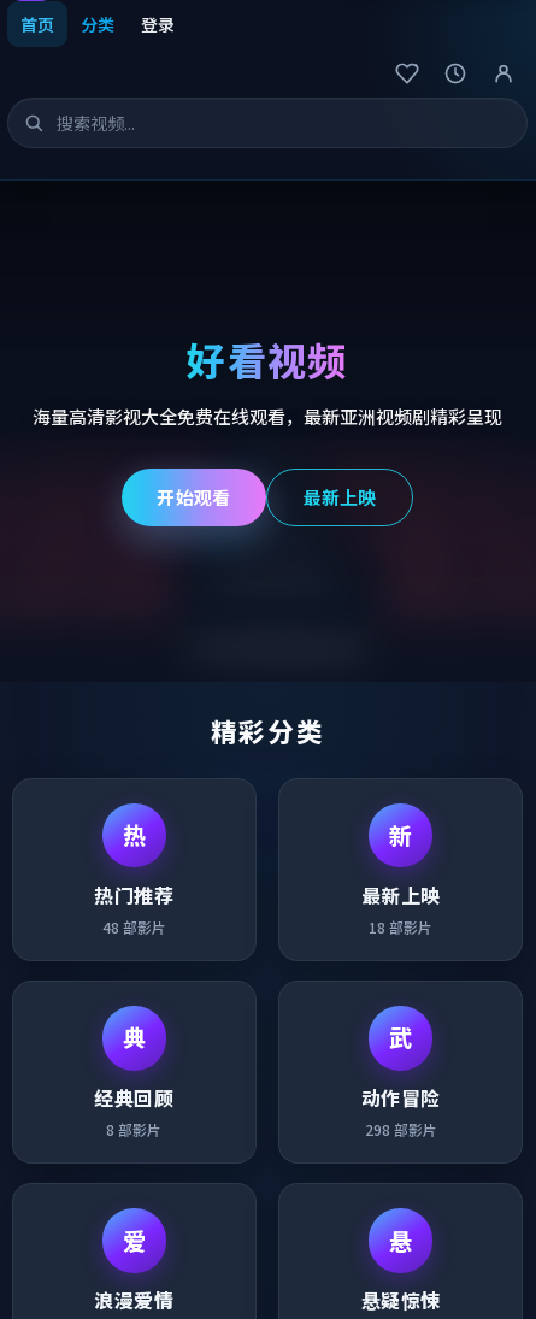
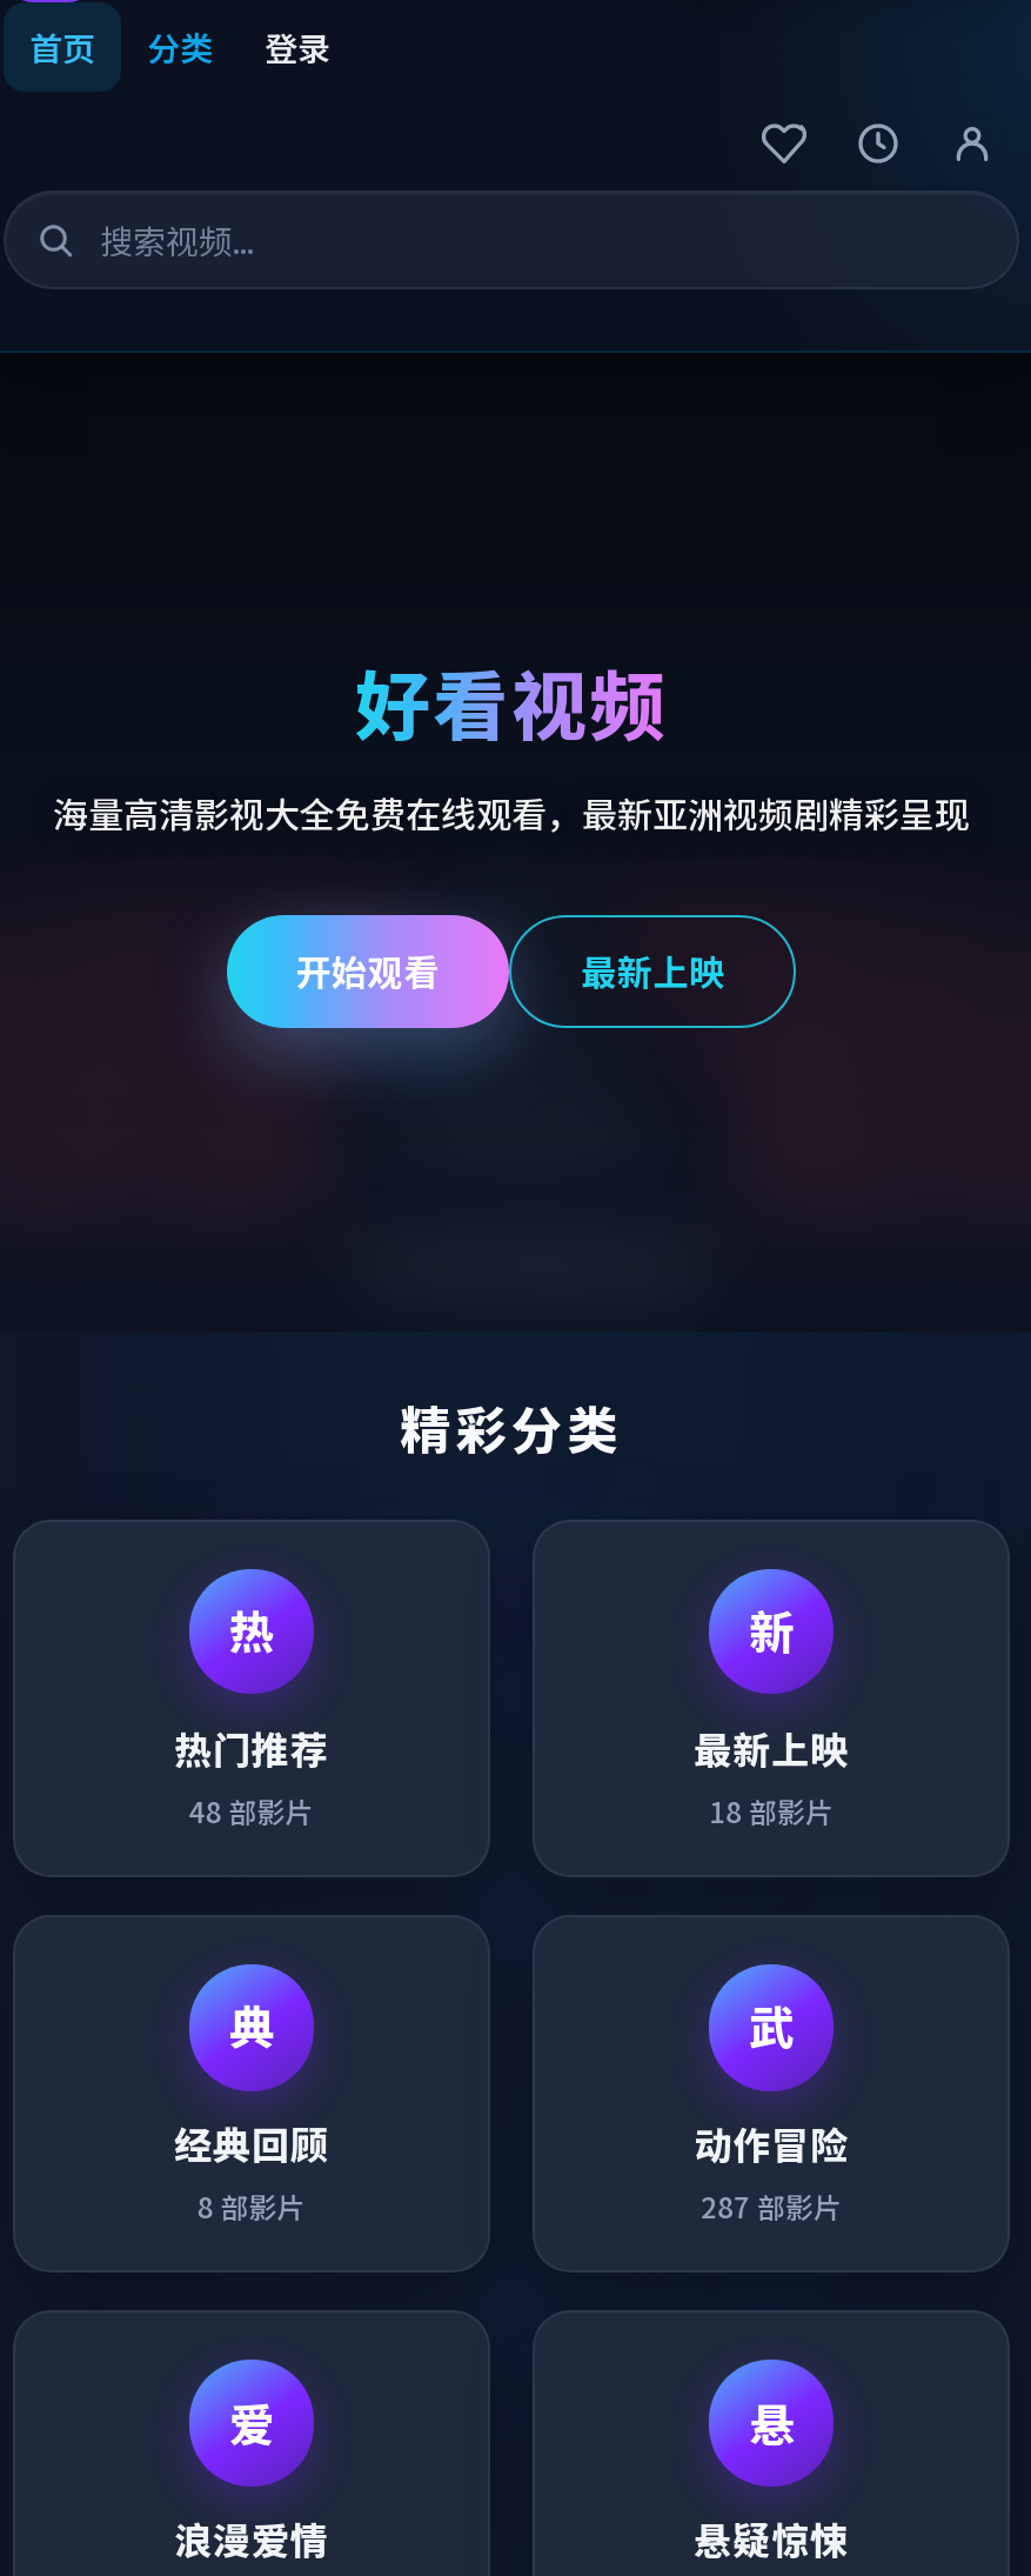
[364,1119,437,1140] 298部影片 -> [701,2185,842,2225] 287部影片

